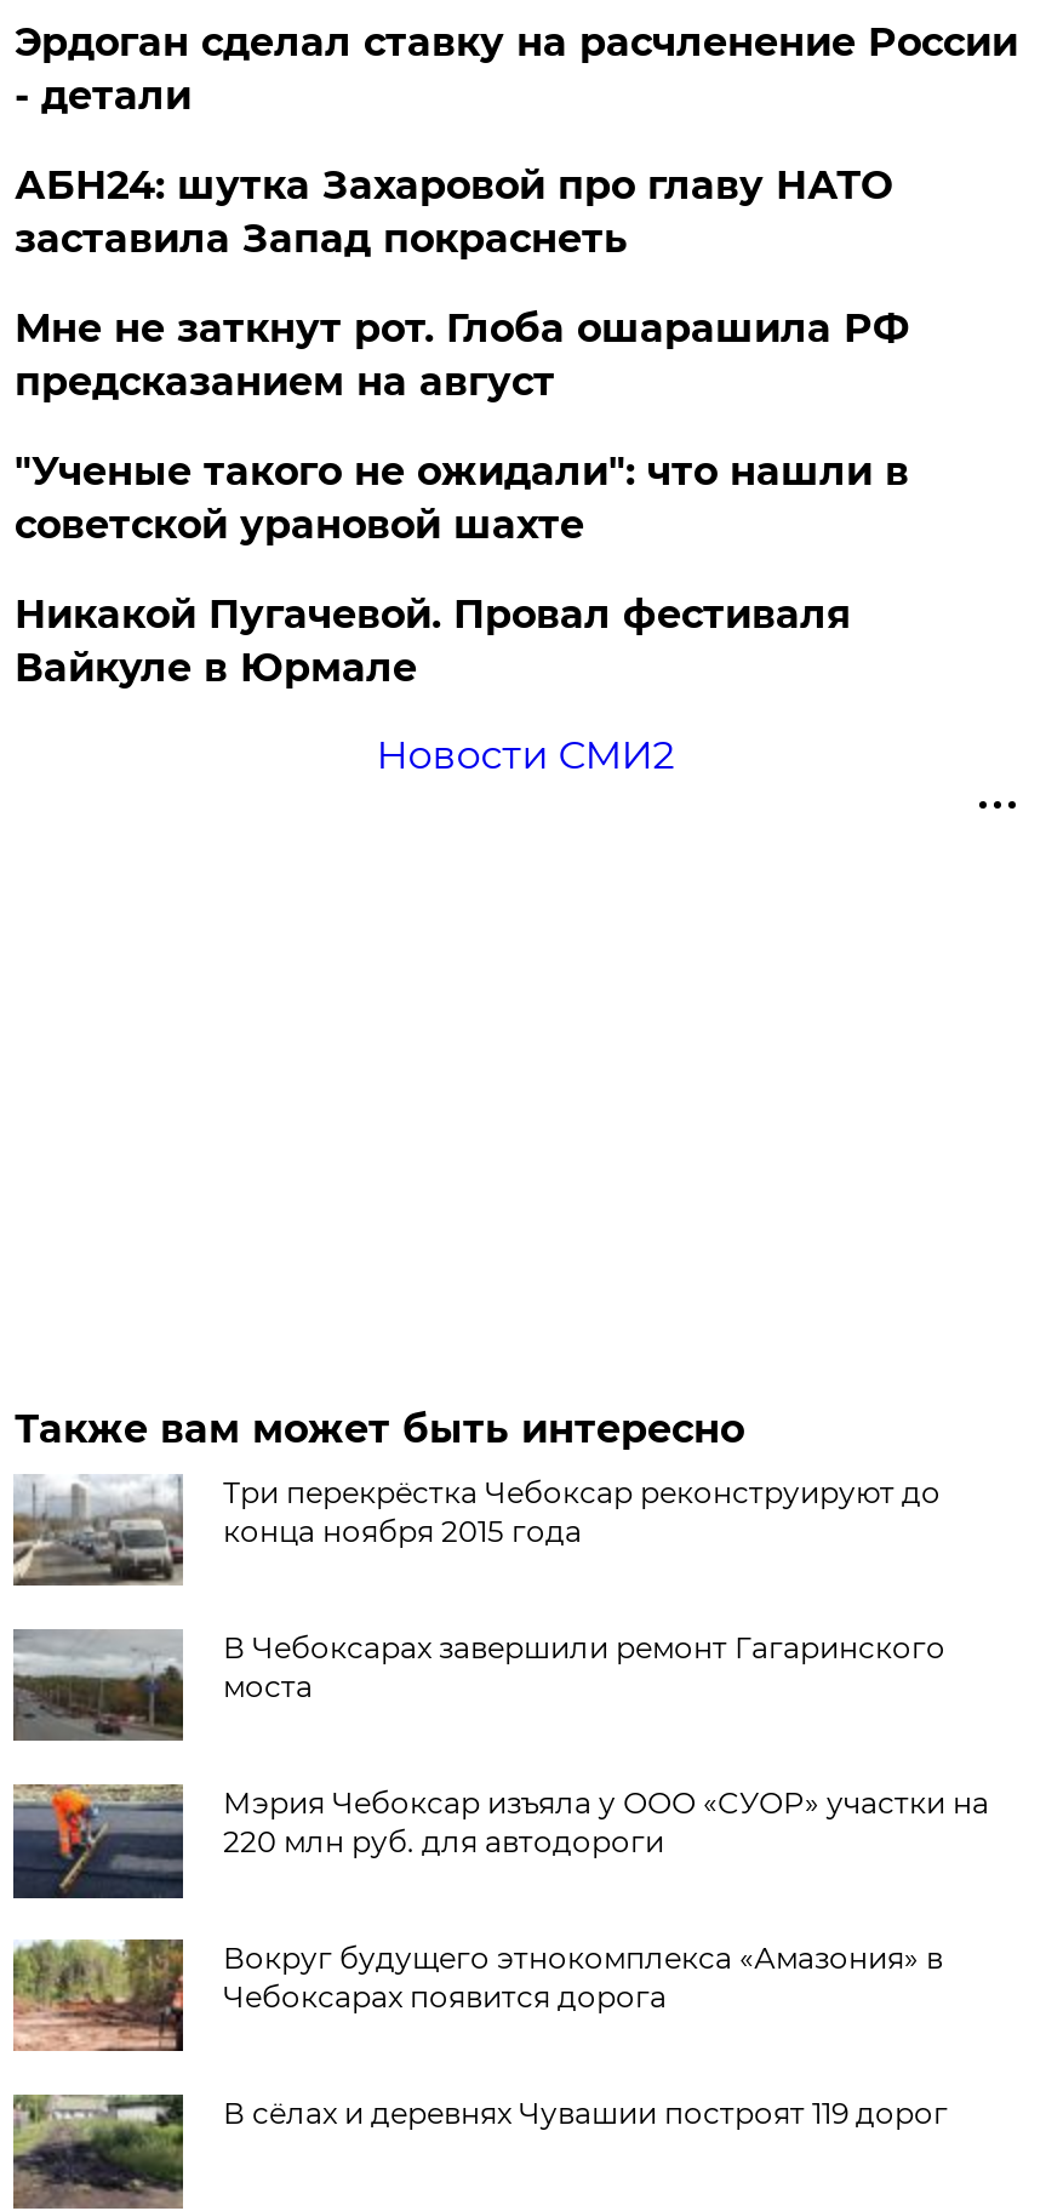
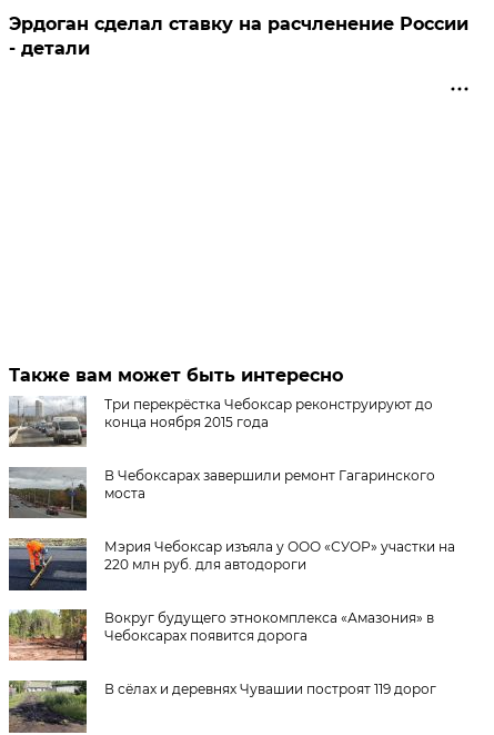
[14,162,909,778] АБН24: шутка Захаровой про главу НАТО | заставила Запад покраснеть | Мне не заткнут рот. Глоба ошарашила РФ | предсказанием на август | "Ученые такого не ожидали": что нашли в | советской урановой шахте | Никакой Пугачевой. Провал фестиваля | Вайкуле в Юрмале | Новости СМИ2 -> none

